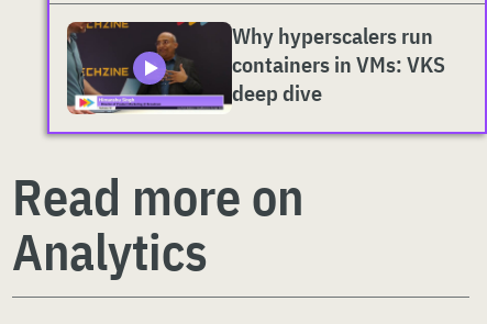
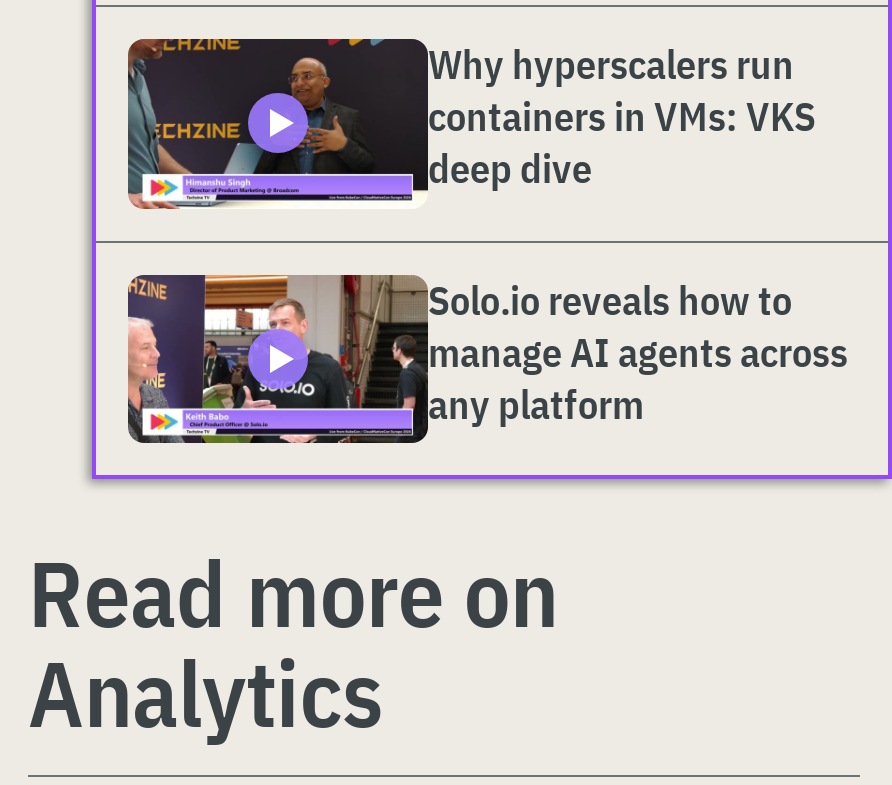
none -> [126,272,848,446] [image] | Solo.io reveals how to | manage AI agents across | any platform

